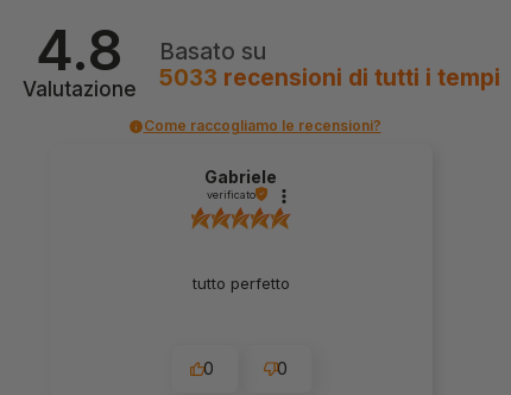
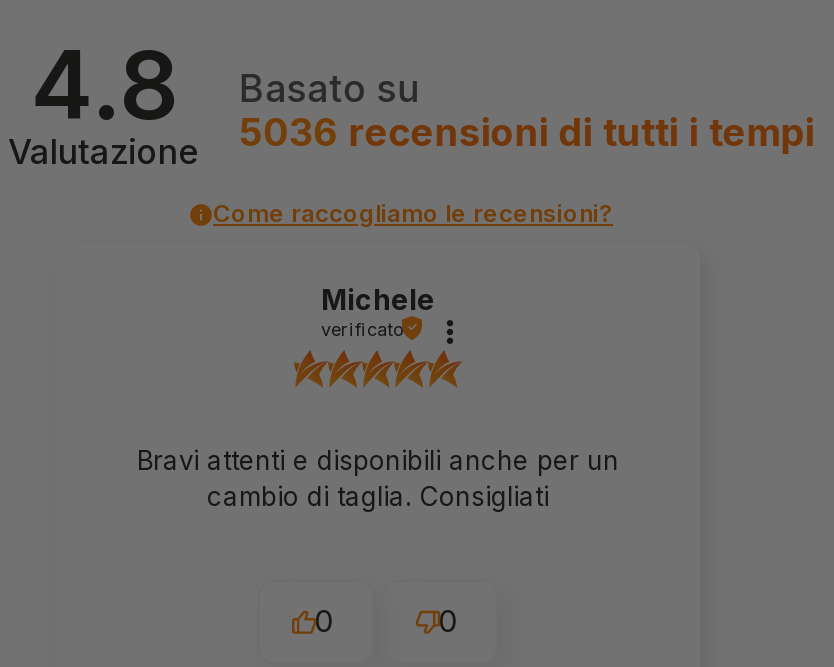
[159,64,500,91] 5033 recensioni di tutti i tempi -> [239,110,815,156] 5036 recensioni di tutti i tempi
[205,166,277,186] Gabriele -> [321,281,435,315] Michele
[193,274,290,293] tutto perfetto -> [137,444,619,512] Bravi attenti e disponibili anche per un | cambio di taglia. Consigliati

